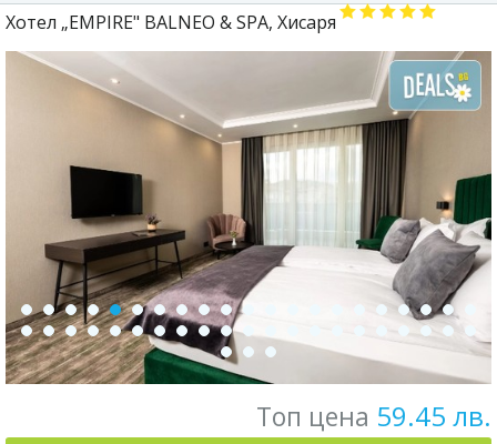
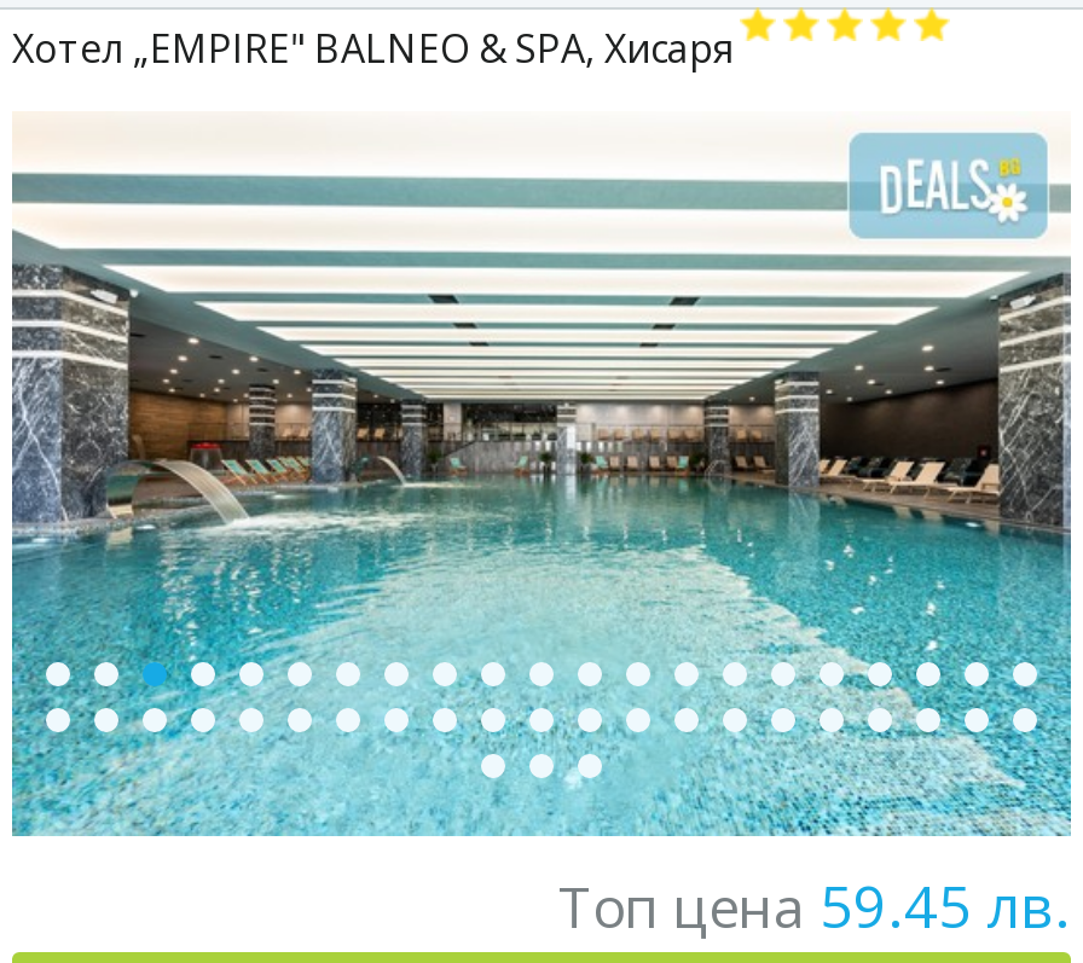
[4,50,493,385] [image] -> [10,111,1073,839] [image]

